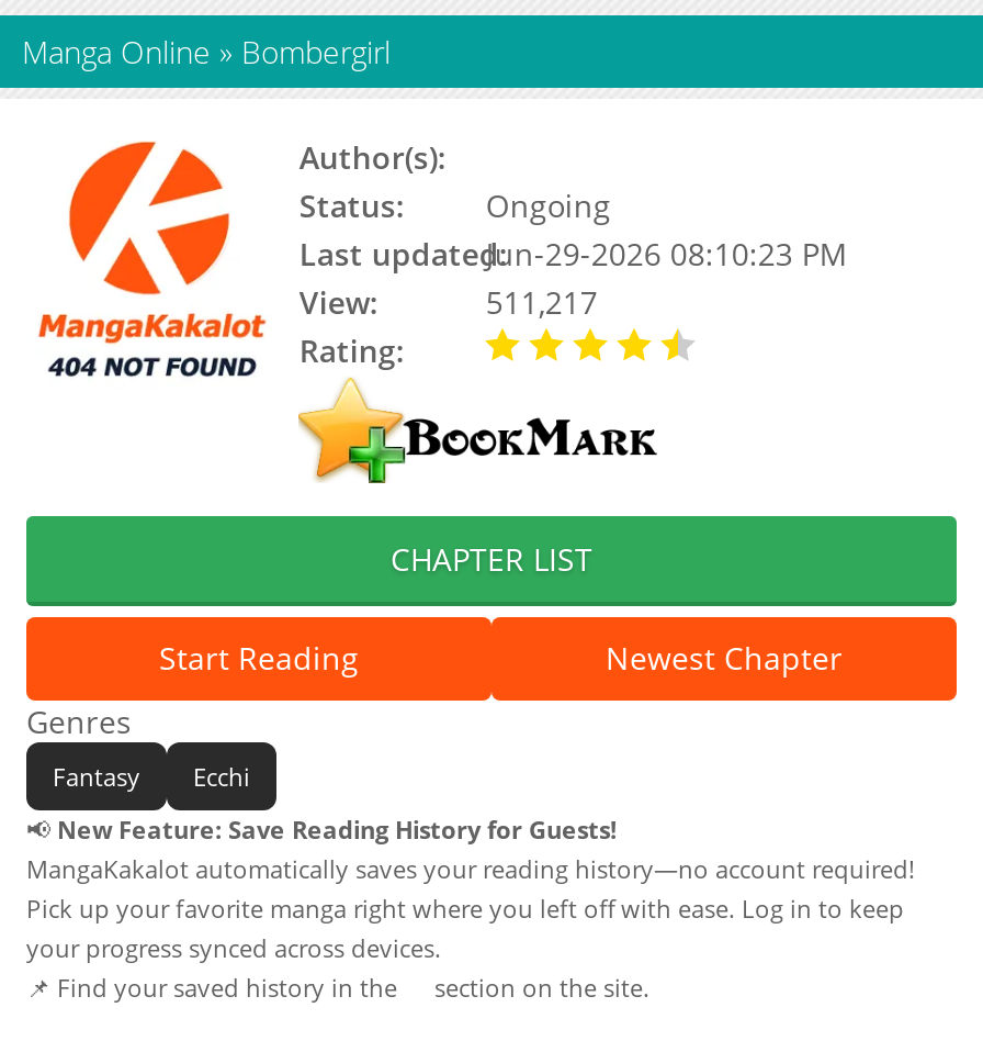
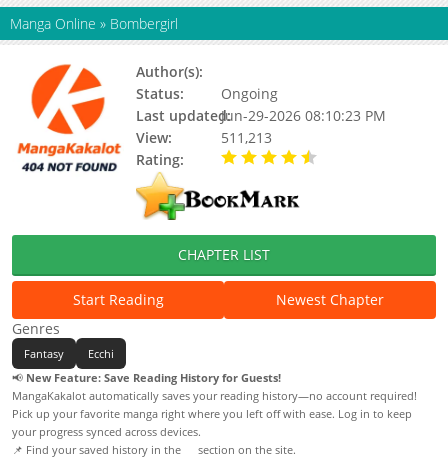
[486,281,598,323] 511,217 -> [221,128,272,147] 511,213

